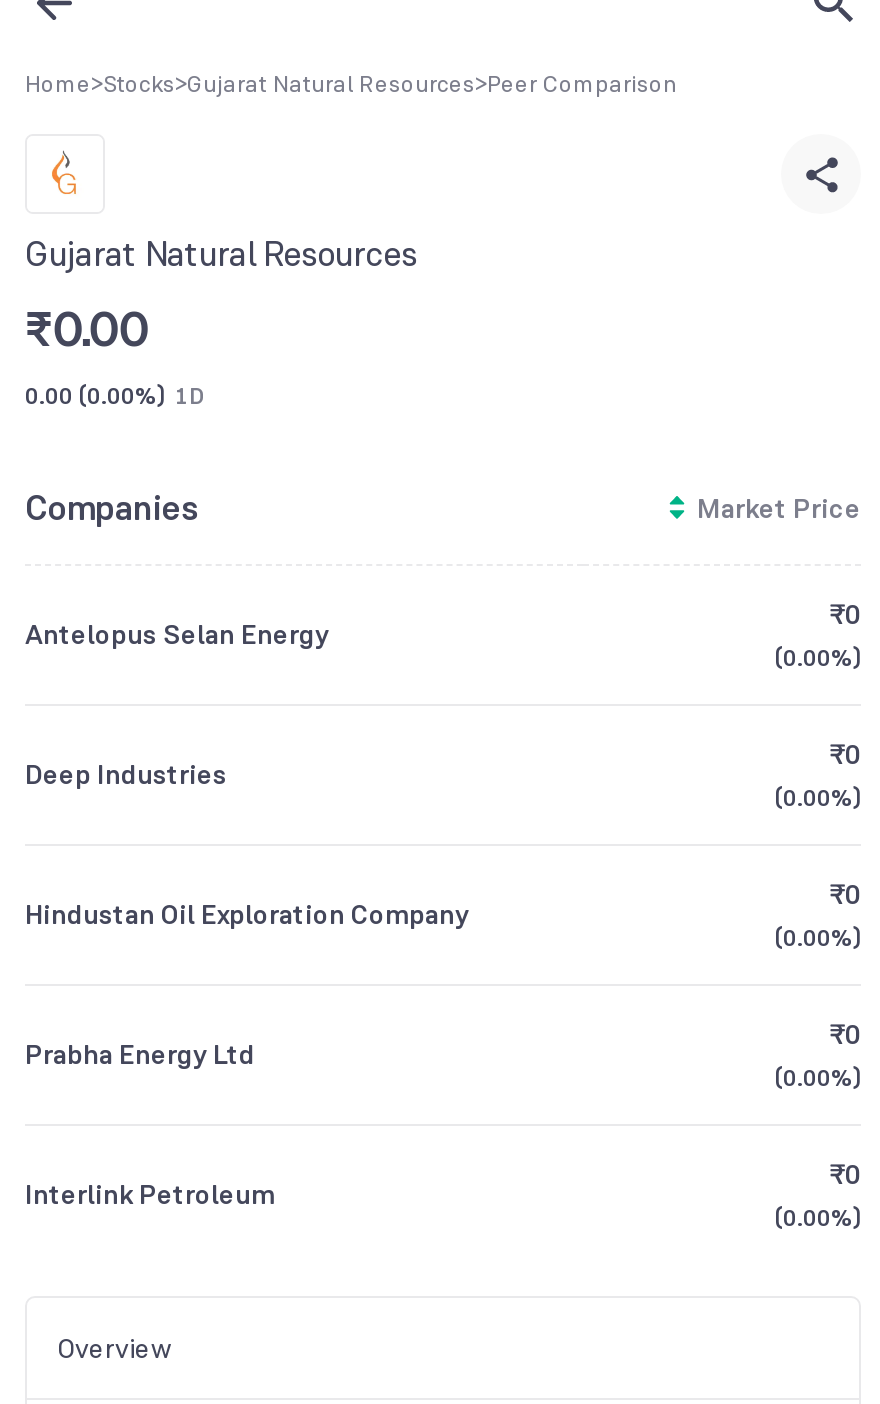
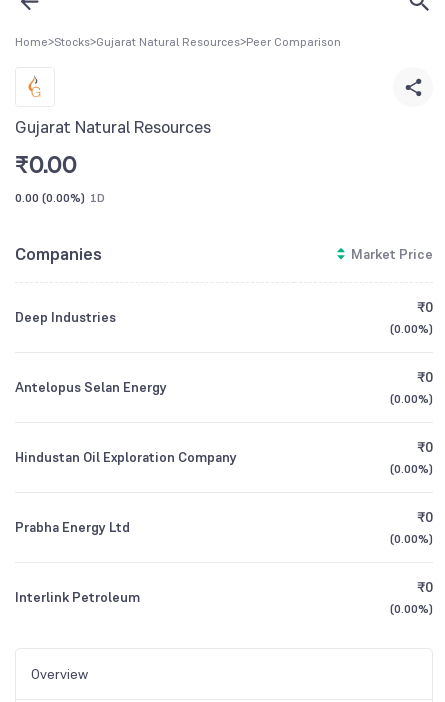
moved [25,616,329,652] -> [15,378,167,396]: Antelopus Selan Energy
moved [25,756,227,792] -> [15,308,116,326]: Deep Industries

